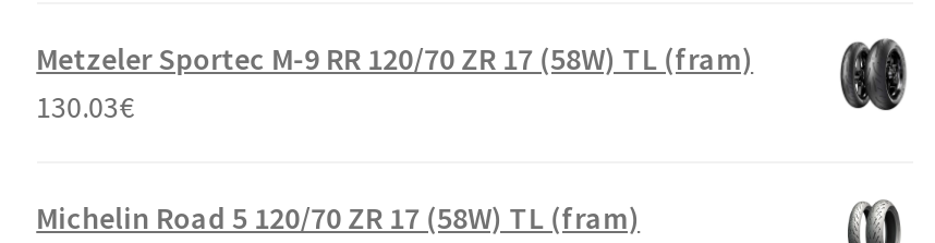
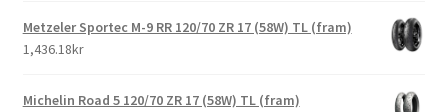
[36,87,134,126] 130.03€ -> [23,40,84,58] 1,436.18kr

